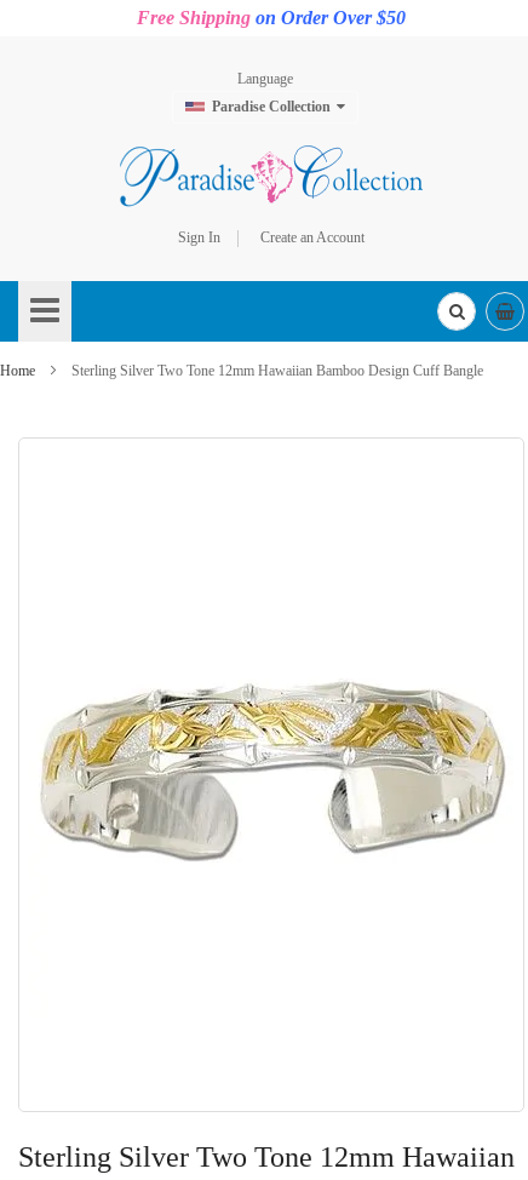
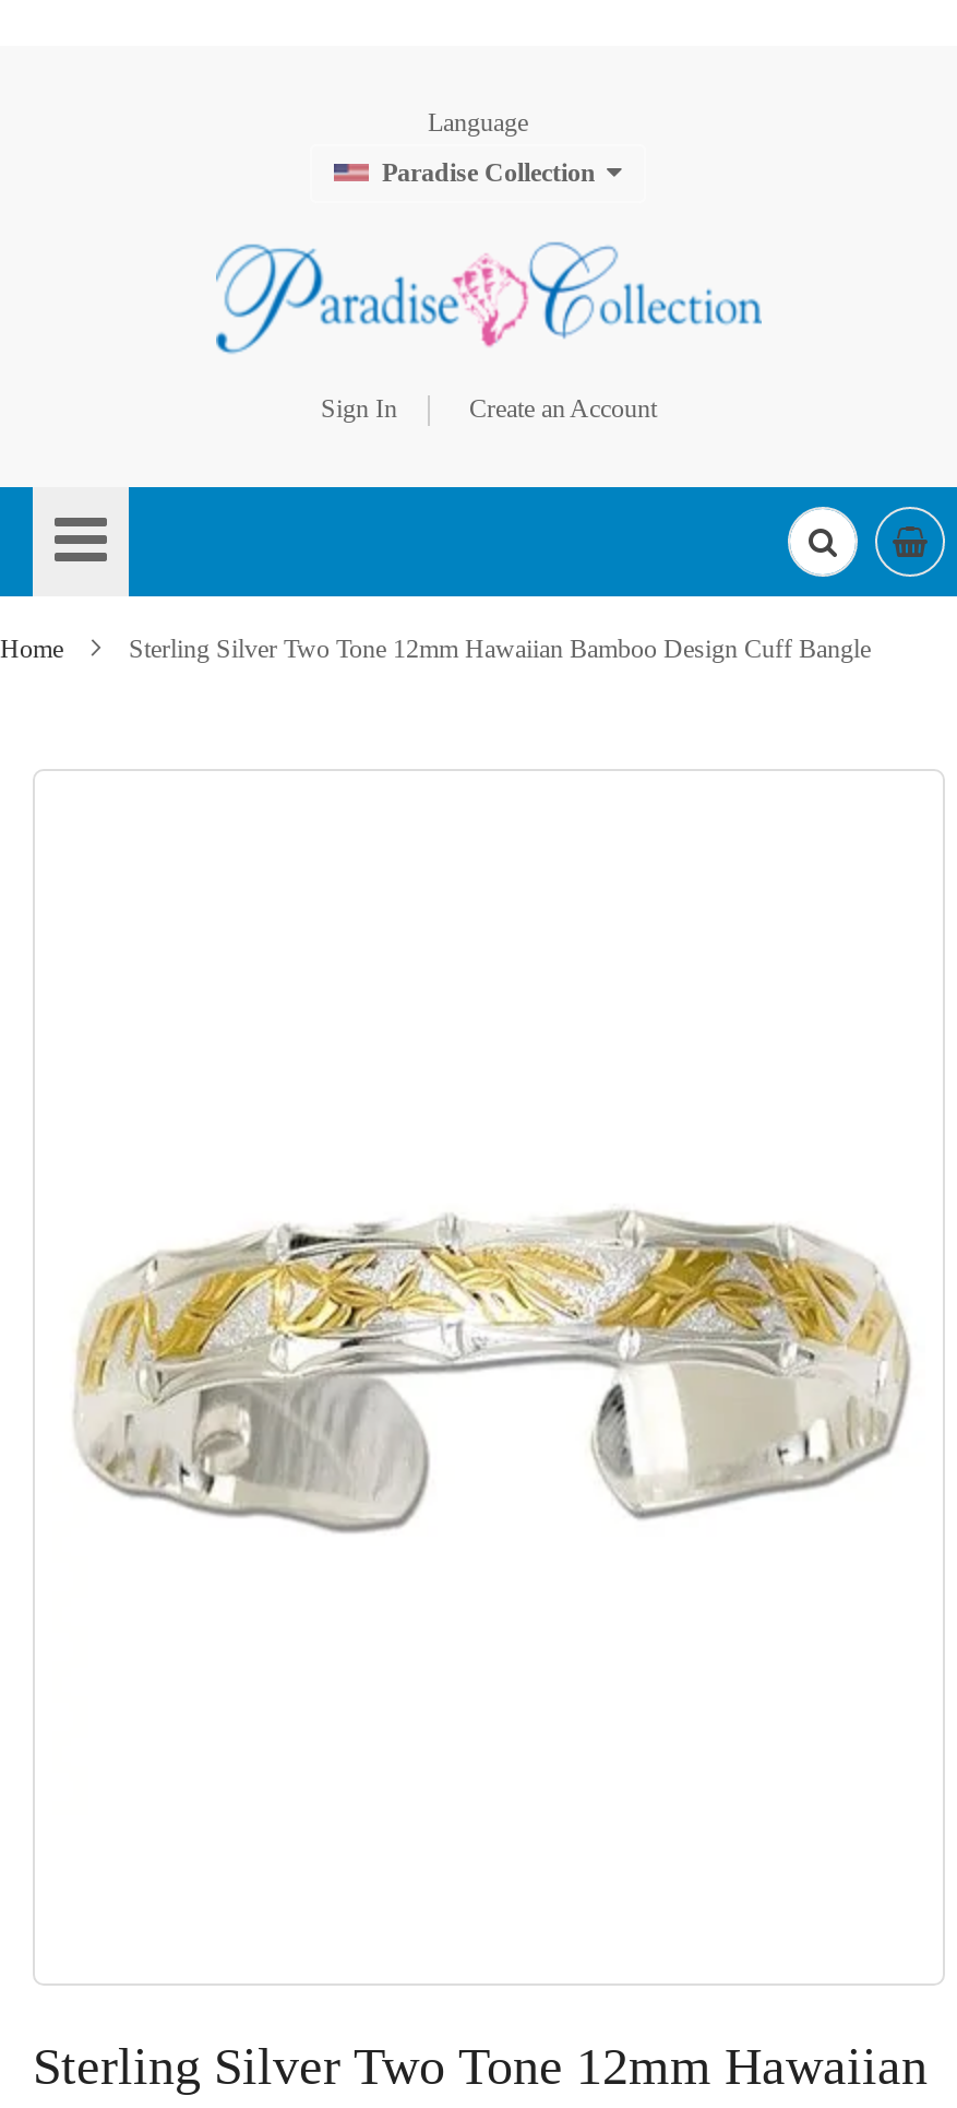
[137,7,406,28] Free Shipping on Order Over $50 -> none

